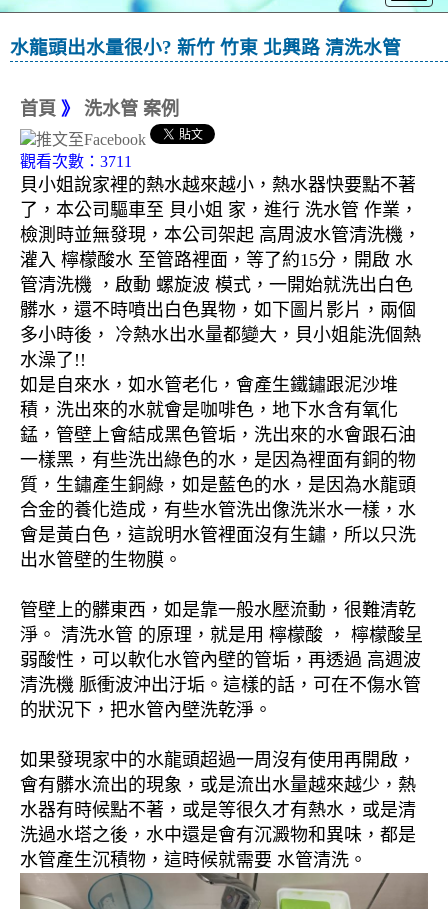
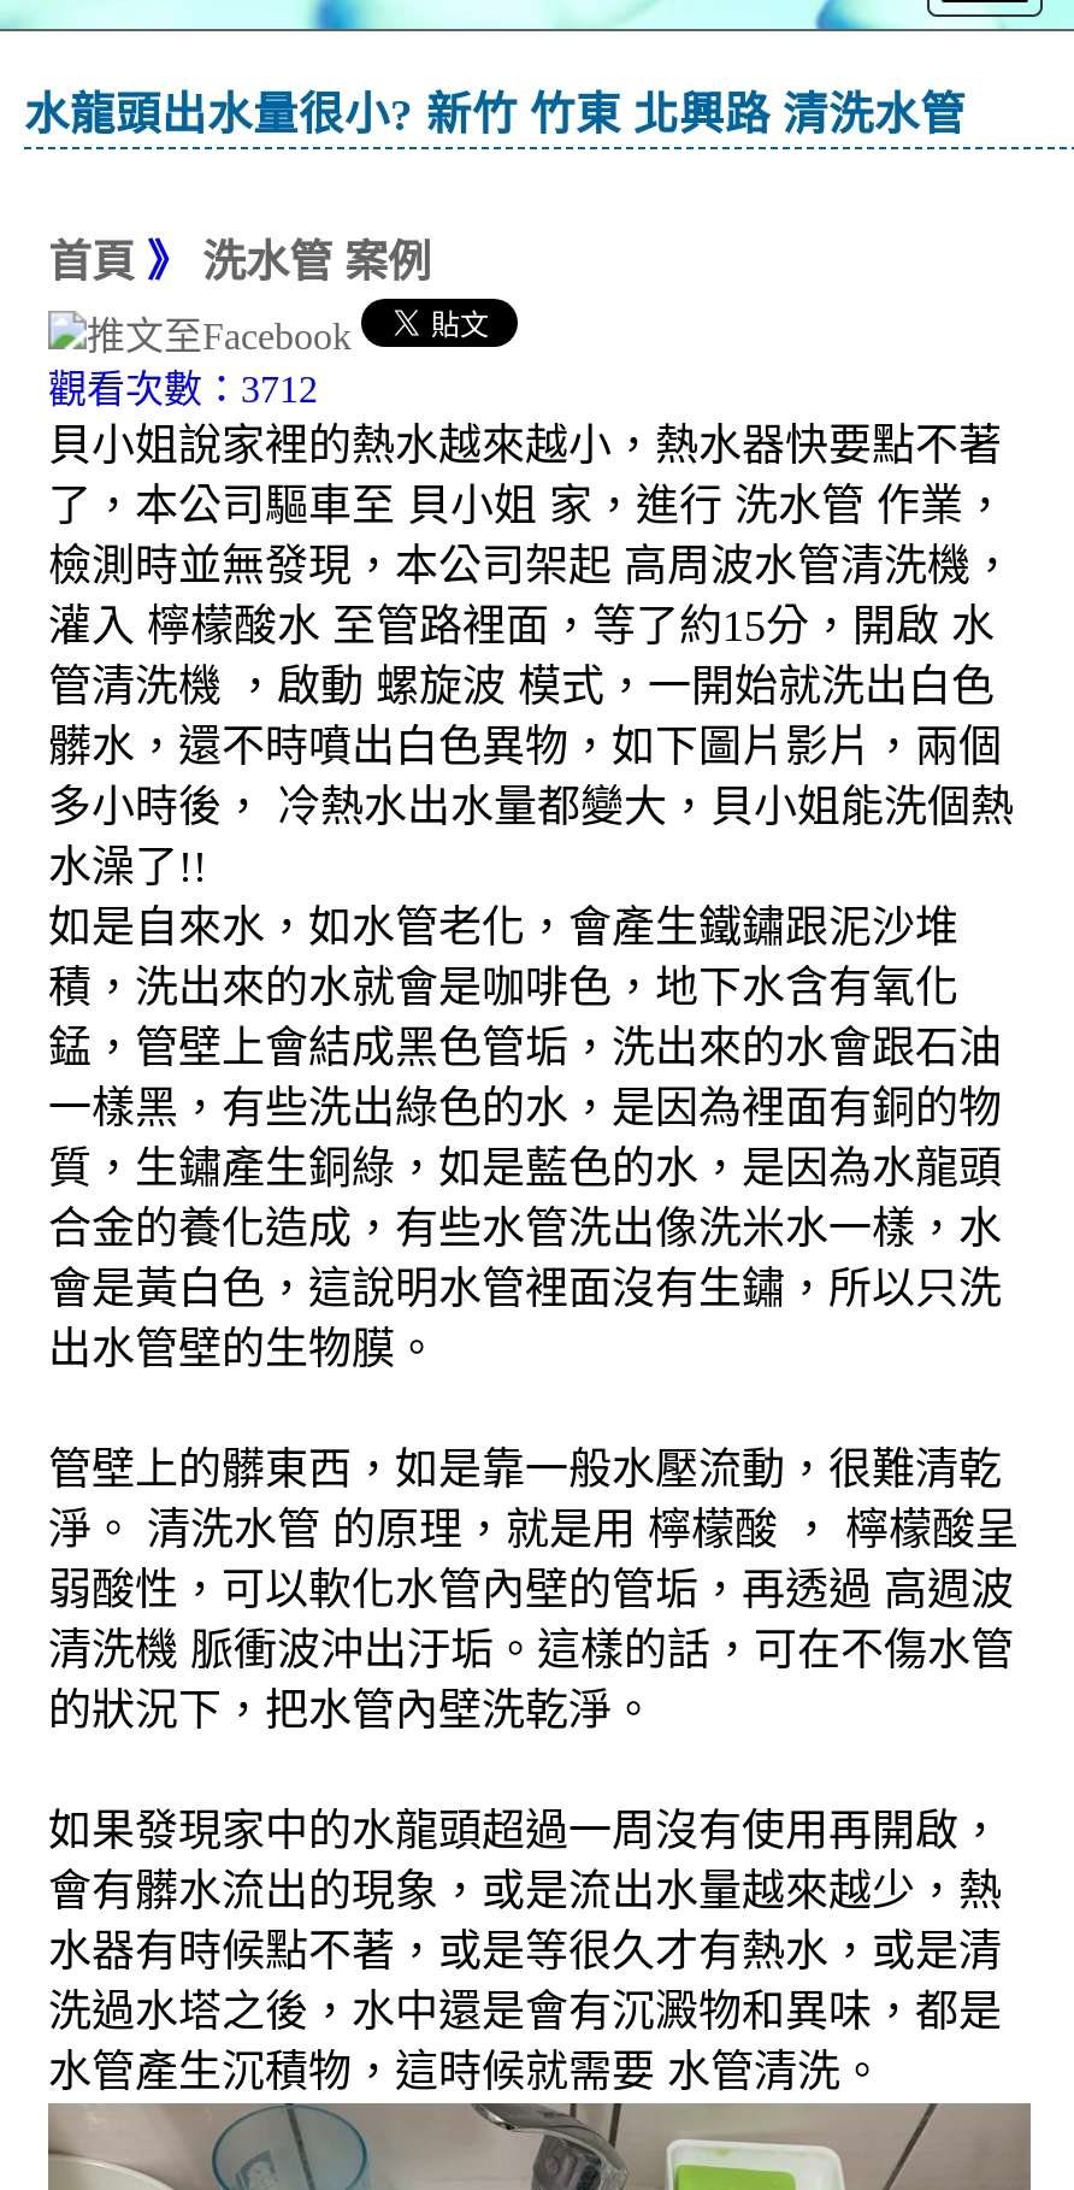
[0,153,132,170] 觀看次數：3711 -> [0,369,318,410] 觀看次數：3712

